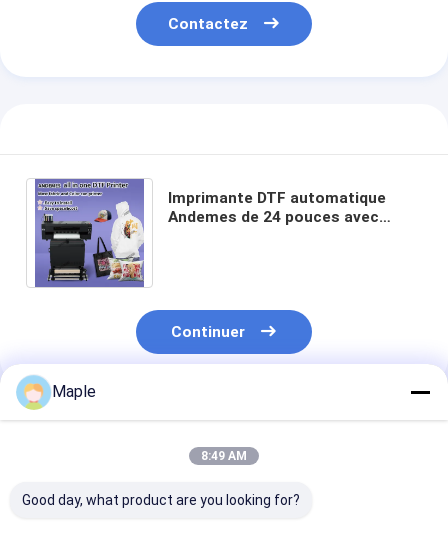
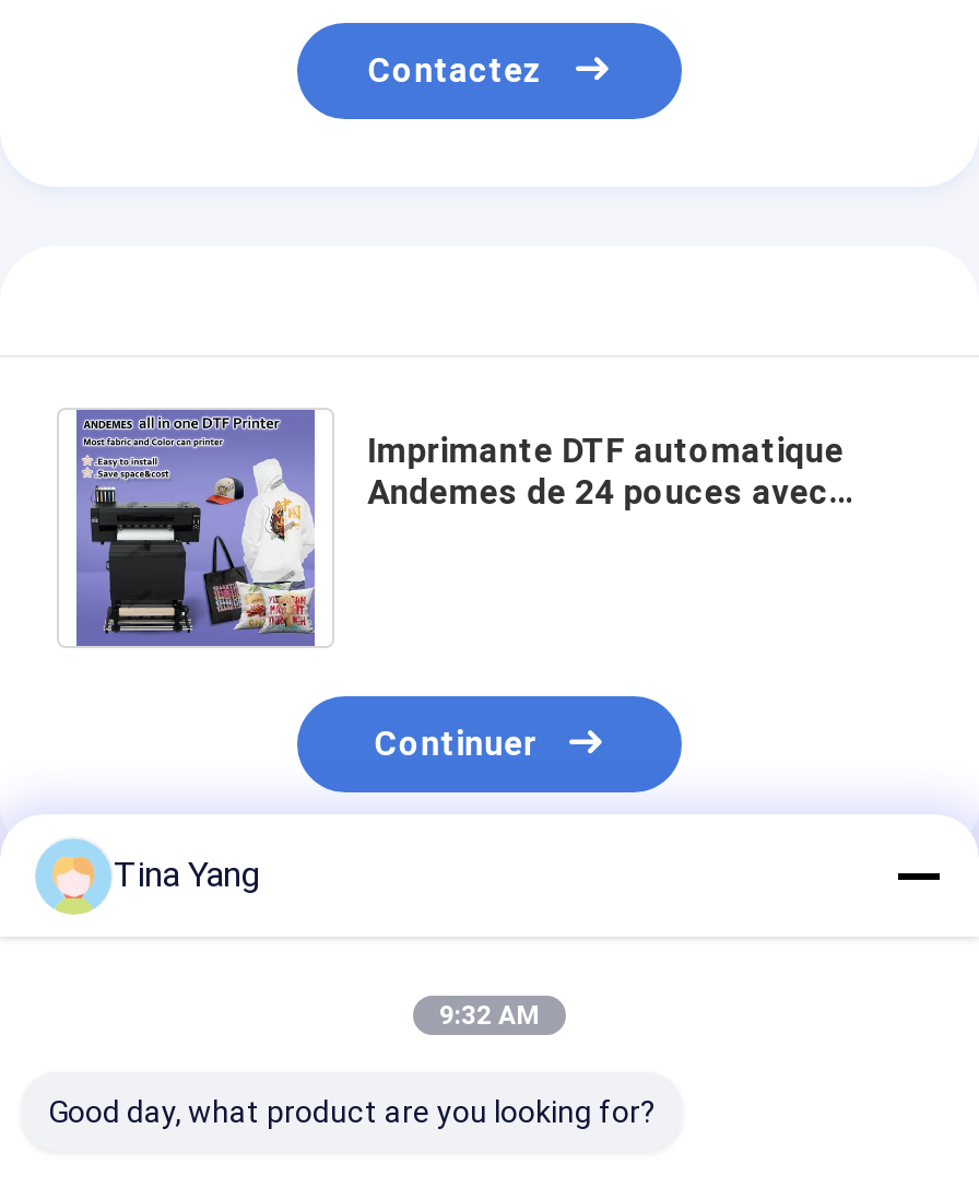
[52,382,96,401] Maple -> [114,854,260,895] Tina Yang
[201,449,247,463] 8:49 AM -> [439,1000,540,1031] 9:32 AM

